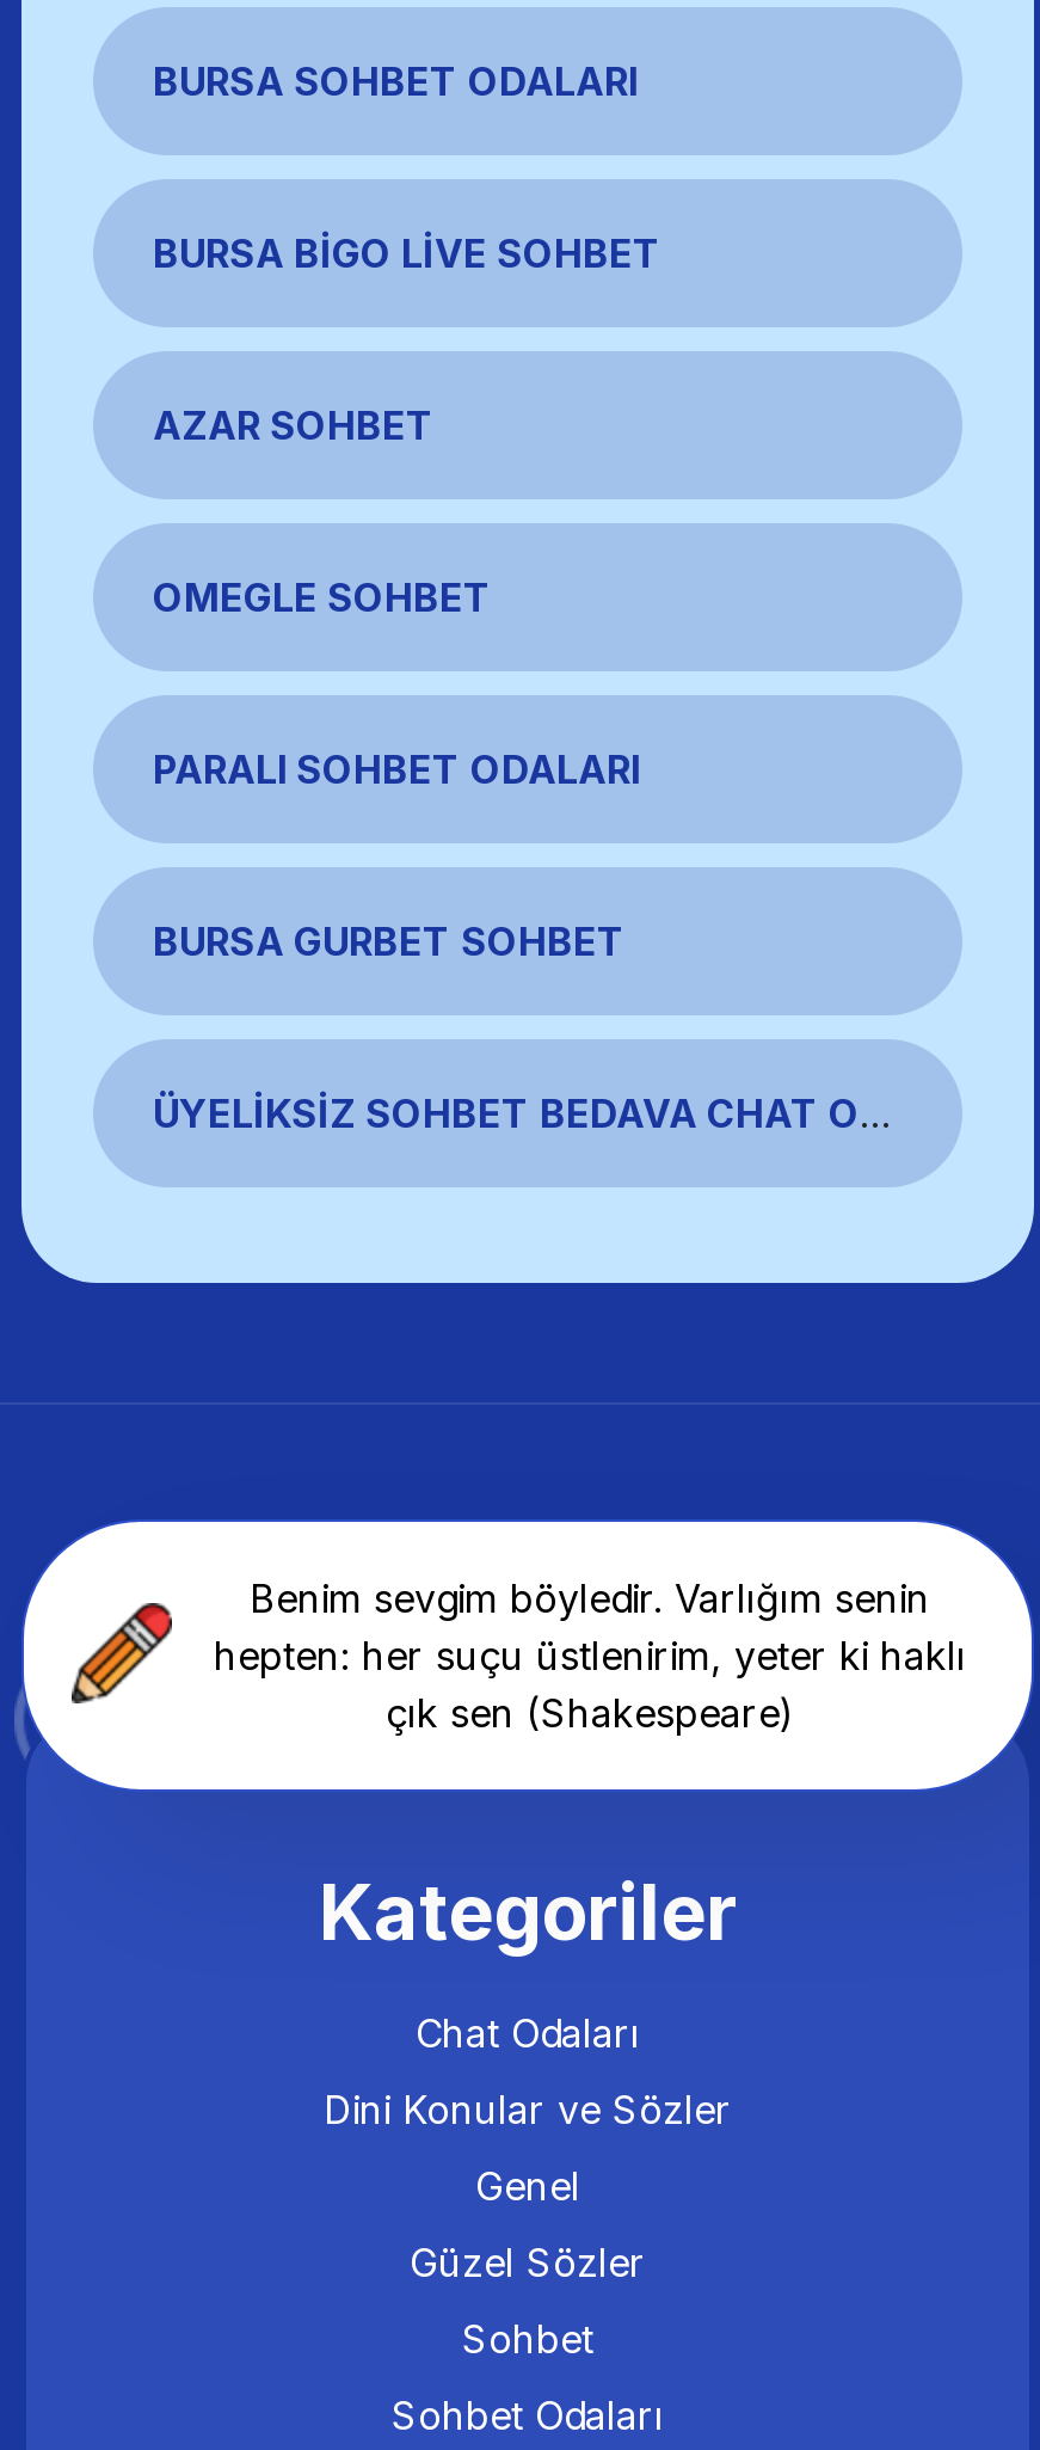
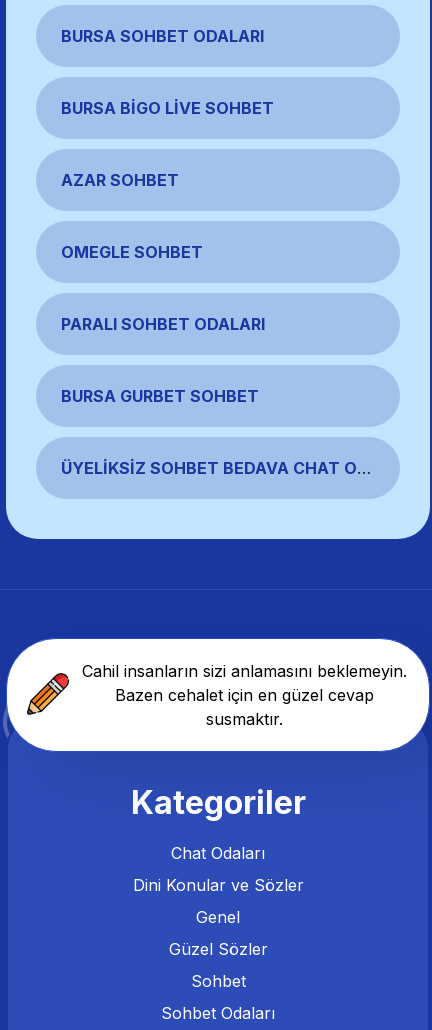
[214,1573,966,1736] Benim sevgim böyledir. Varlığım senin | hepten: her suçu üstlenirim, yeter ki haklı | çık sen (Shakespeare) -> [81,661,406,729] Cahil insanların sizi anlamasını beklemeyin. | Bazen cehalet için en güzel cevap | susmaktır.

